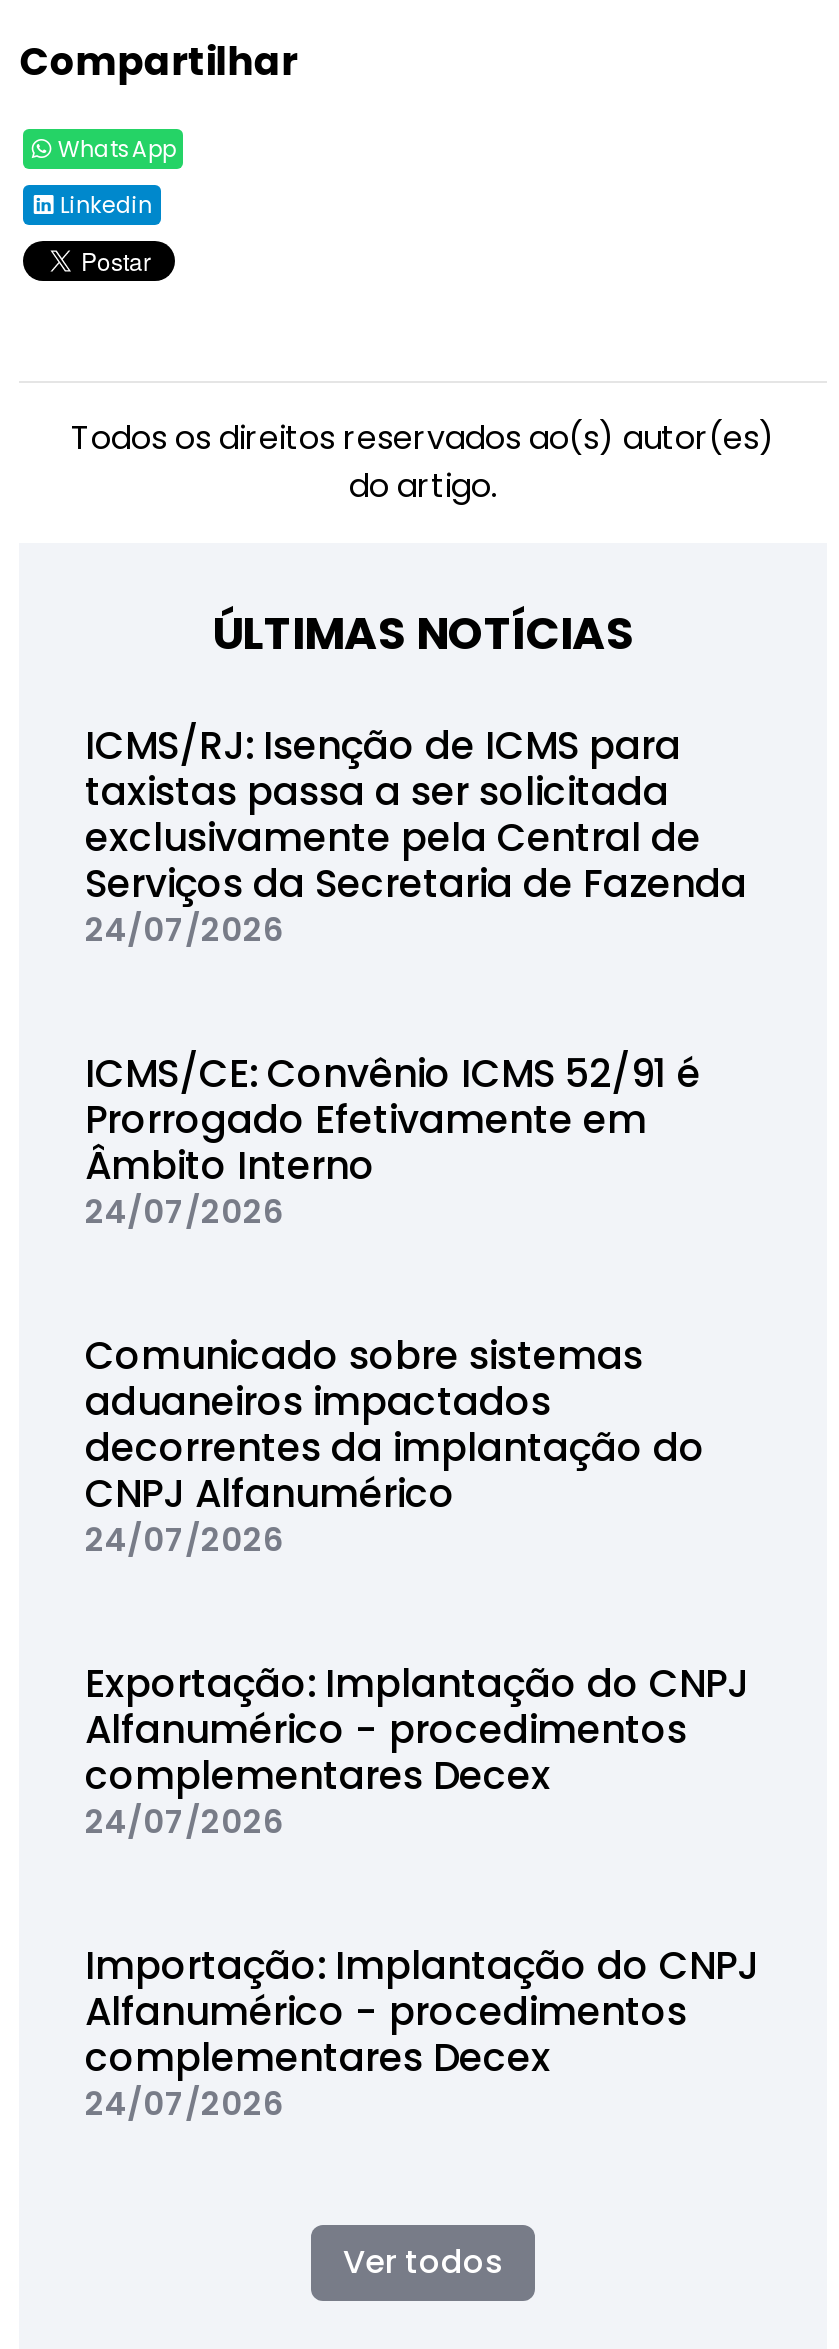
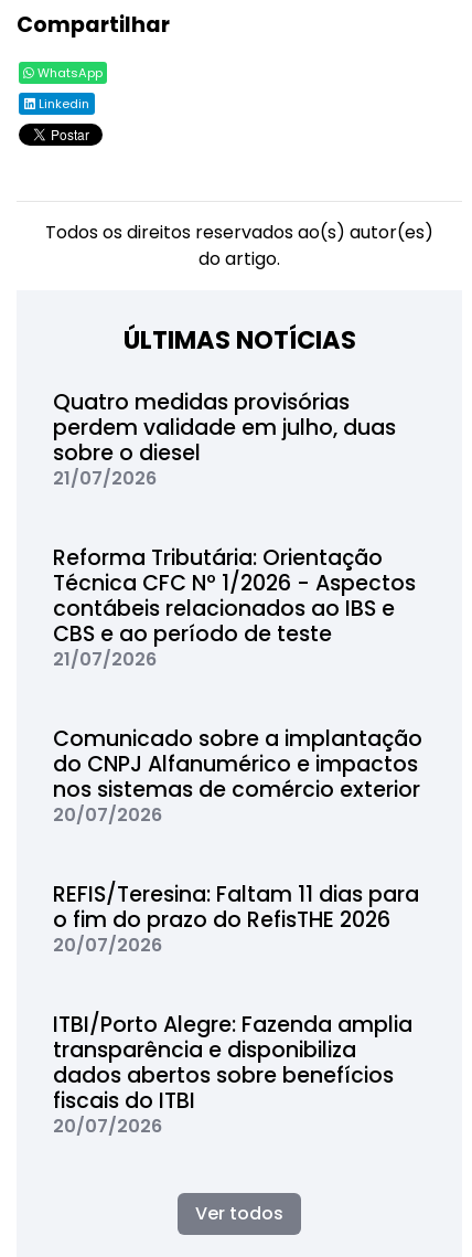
[85,720,747,954] ICMS/RJ: Isenção de ICMS para | taxistas passa a ser solicitada | exclusivamente pela Central de | Serviços da Secretaria de Fazenda | 24/07/2026 -> [53,388,396,492] Quatro medidas provisórias | perdem validade em julho, duas | sobre o diesel | 21/07/2026
[85,1048,701,1236] ICMS/CE: Convênio ICMS 52/91 é | Prorrogado Efetivamente em | Âmbito Interno | 24/07/2026 -> [53,543,416,673] Reforma Tributária: Orientação | Técnica CFC Nº 1/2026 - Aspectos | contábeis relacionados ao IBS e | CBS e ao período de teste | 21/07/2026
[85,1330,705,1564] Comunicado sobre sistemas | aduaneiros impactados | decorrentes da implantação do | CNPJ Alfanumérico | 24/07/2026 -> [53,724,422,828] Comunicado sobre a implantação | do CNPJ Alfanumérico e impactos | nos sistemas de comércio exterior | 20/07/2026
[85,1658,749,1846] Exportação: Implantação do CNPJ | Alfanumérico - procedimentos | complementares Decex | 24/07/2026 -> [53,880,419,958] REFIS/Teresina: Faltam 11 dias para | o fim do prazo do RefisTHE 2026 | 20/07/2026
[85,1940,759,2128] Importação: Implantação do CNPJ | Alfanumérico - procedimentos | complementares Decex | 24/07/2026 -> [53,1010,412,1139] ITBI/Porto Alegre: Fazenda amplia | transparência e disponibiliza | dados abertos sobre benefícios | fiscais do ITBI | 20/07/2026

